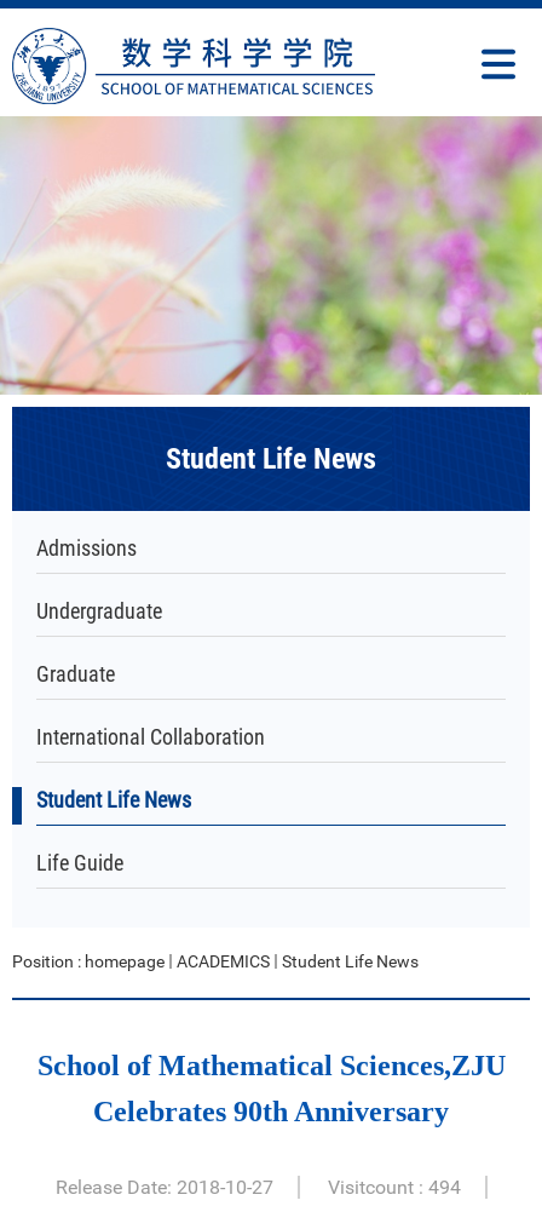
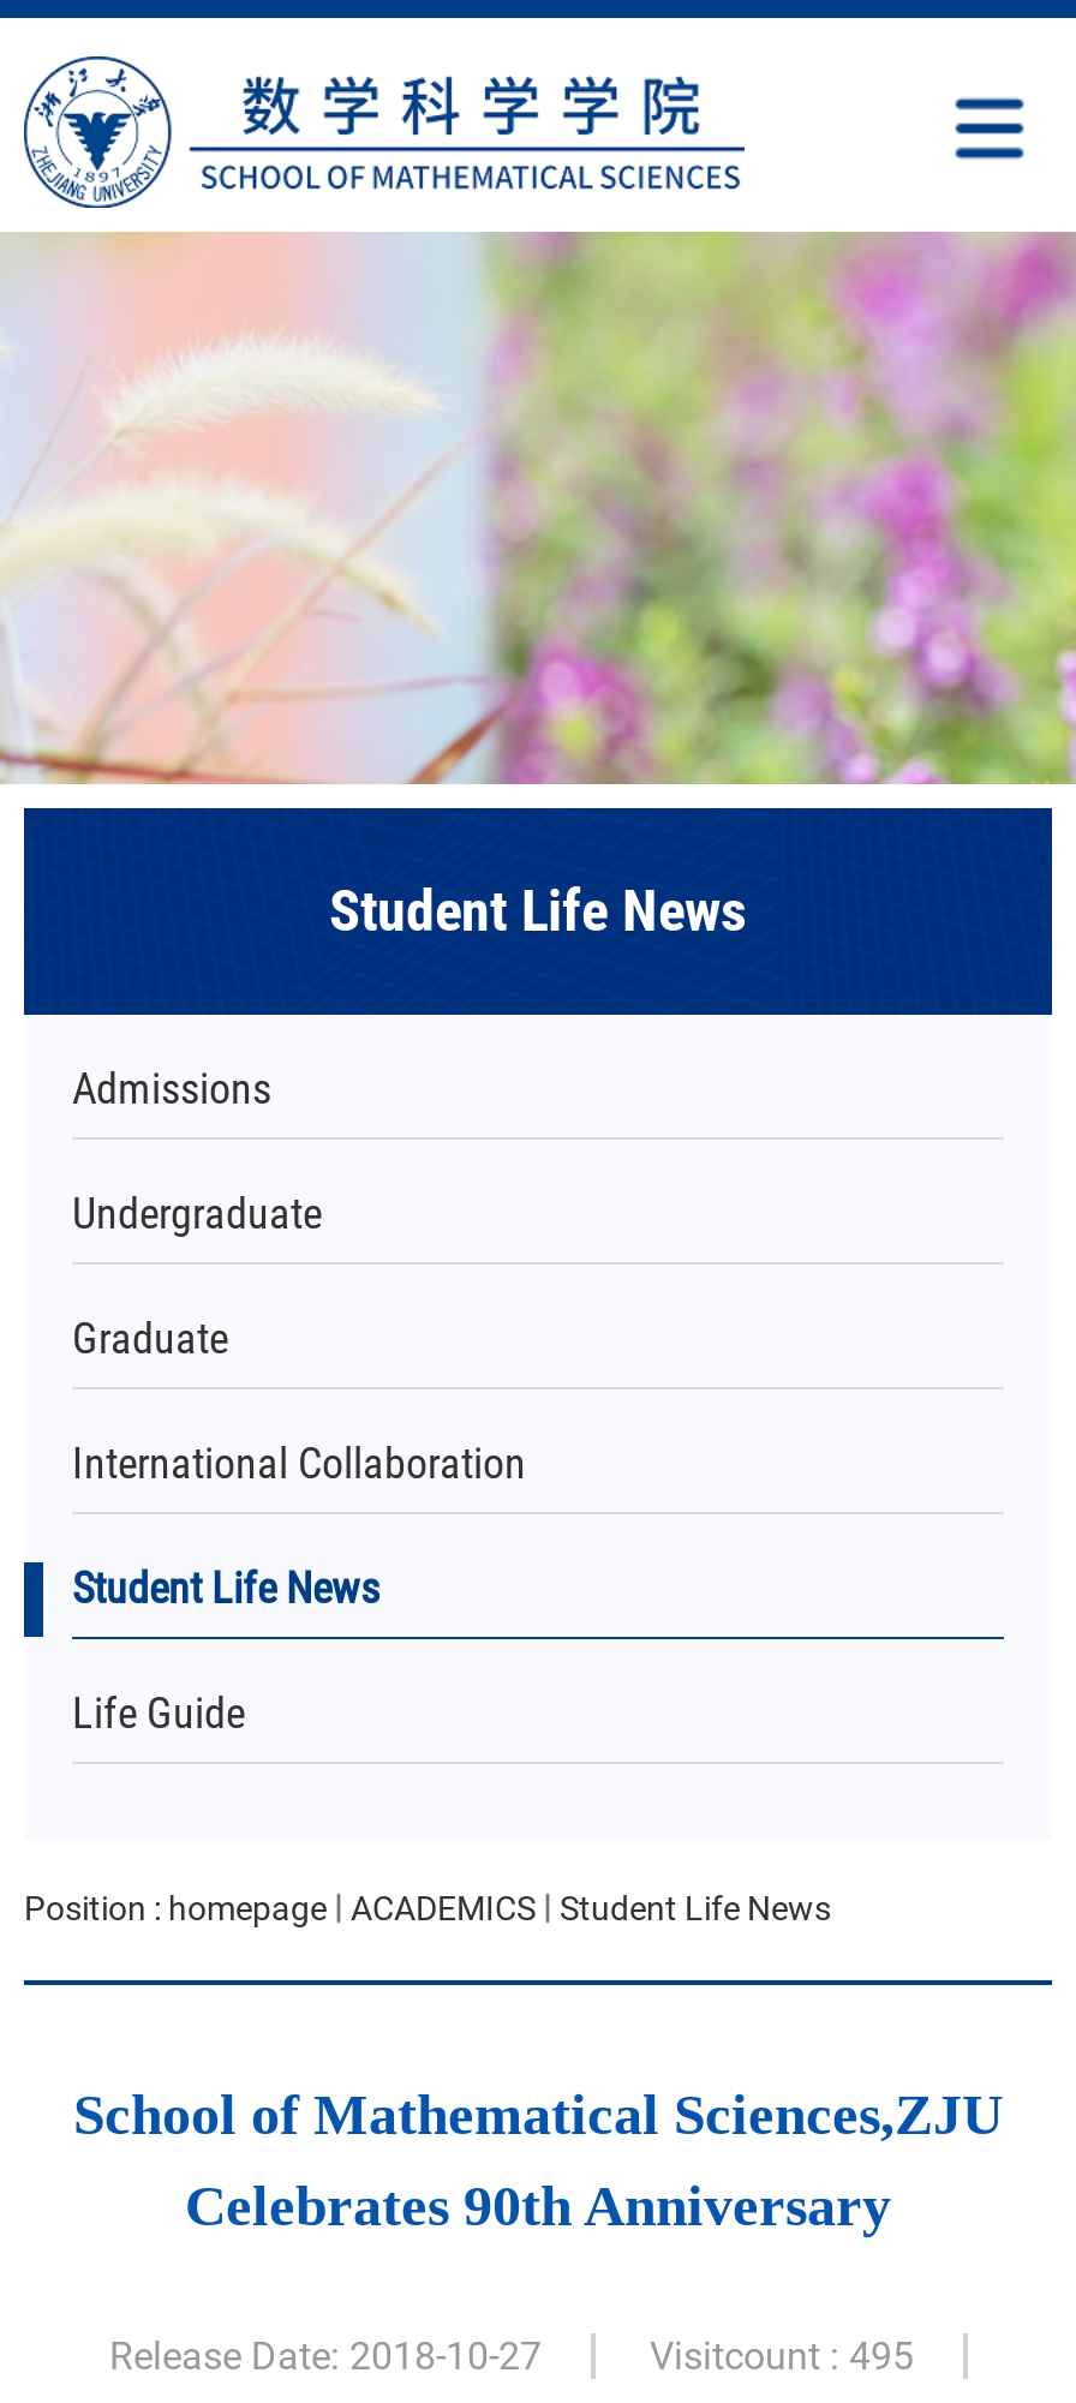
[327,1176,460,1199] Visitcount : 494 -> [650,2333,914,2379] Visitcount : 495

